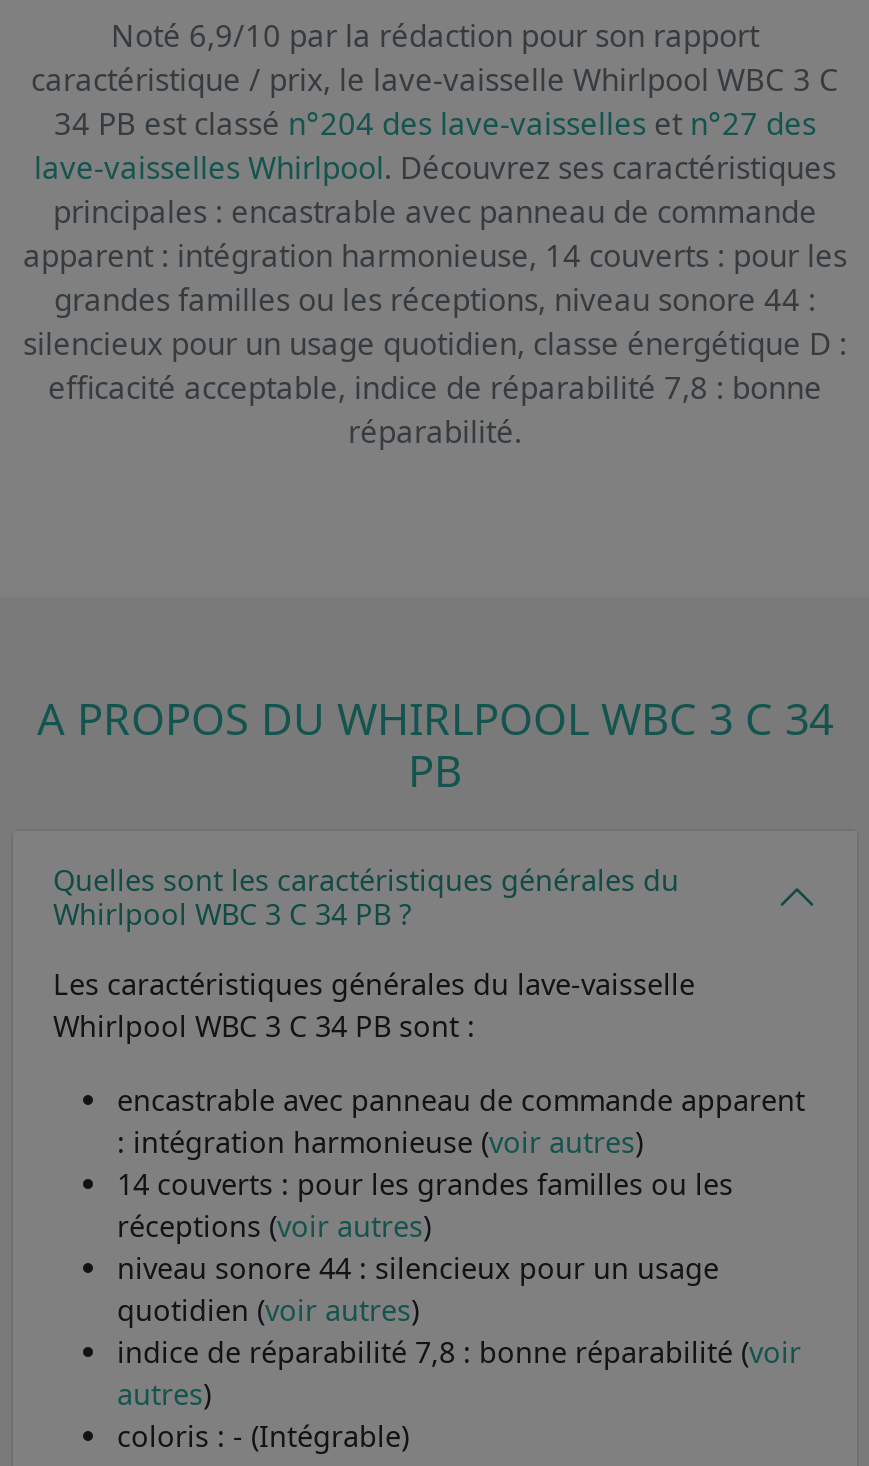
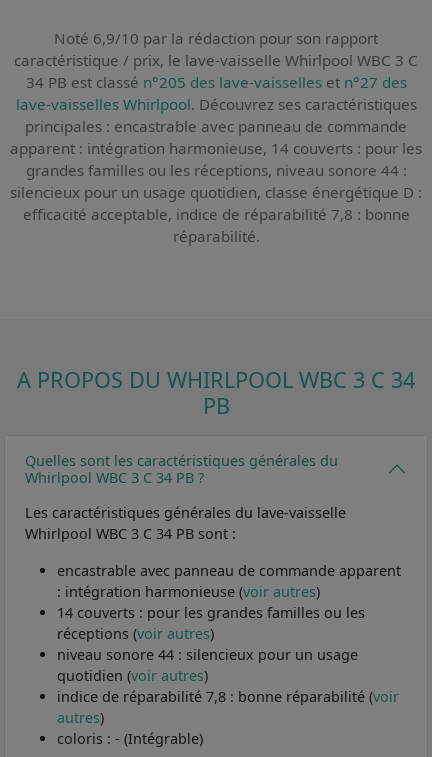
[54,102,816,142] 34 PB est classé n°204 des lave-vaisselles et n°27 des -> [25,72,406,92] 34 PB est classé n°205 des lave-vaisselles et n°27 des

